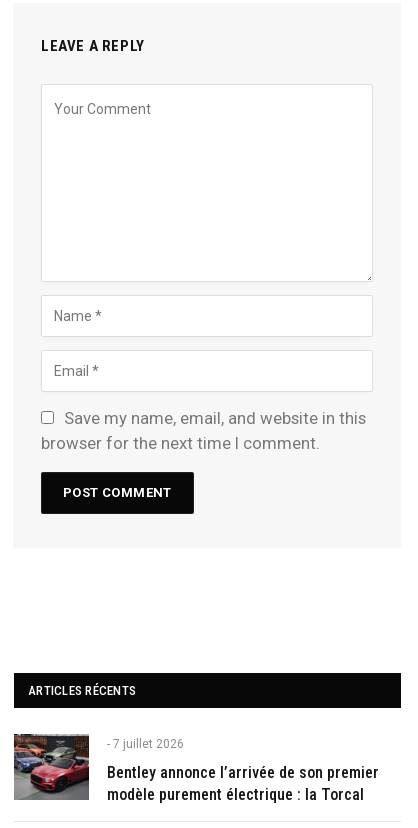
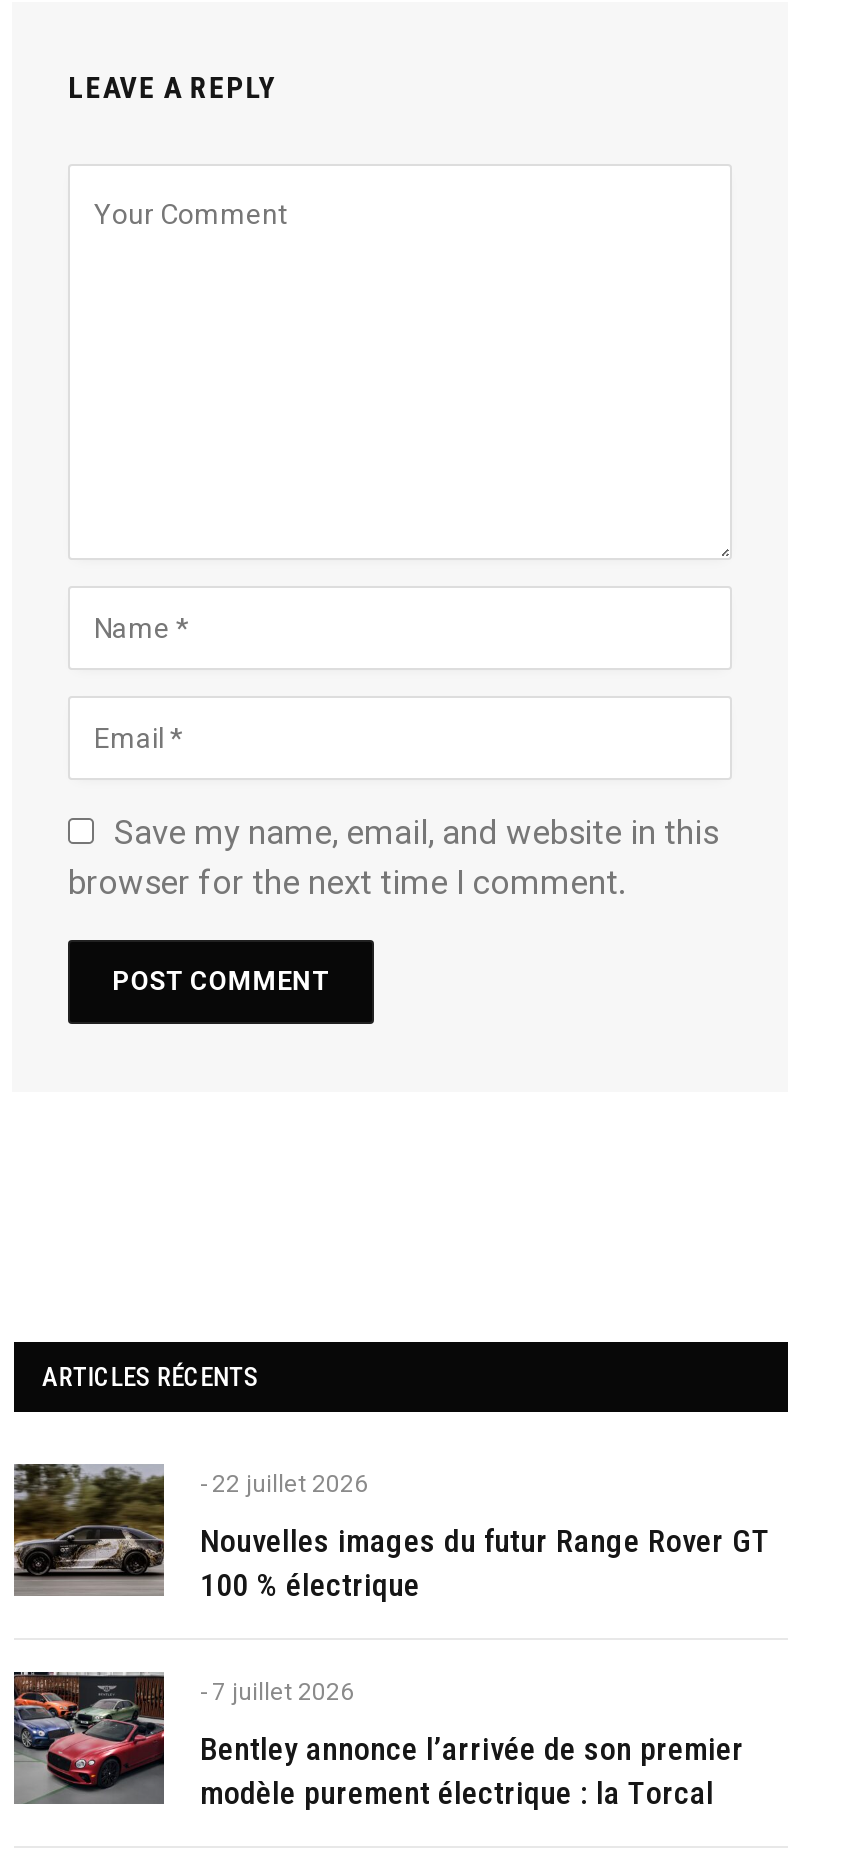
none -> [14,1464,772,1605] [image] | 22 juillet 2026 | Nouvelles images du futur Range Rover GT | 100 % électrique

